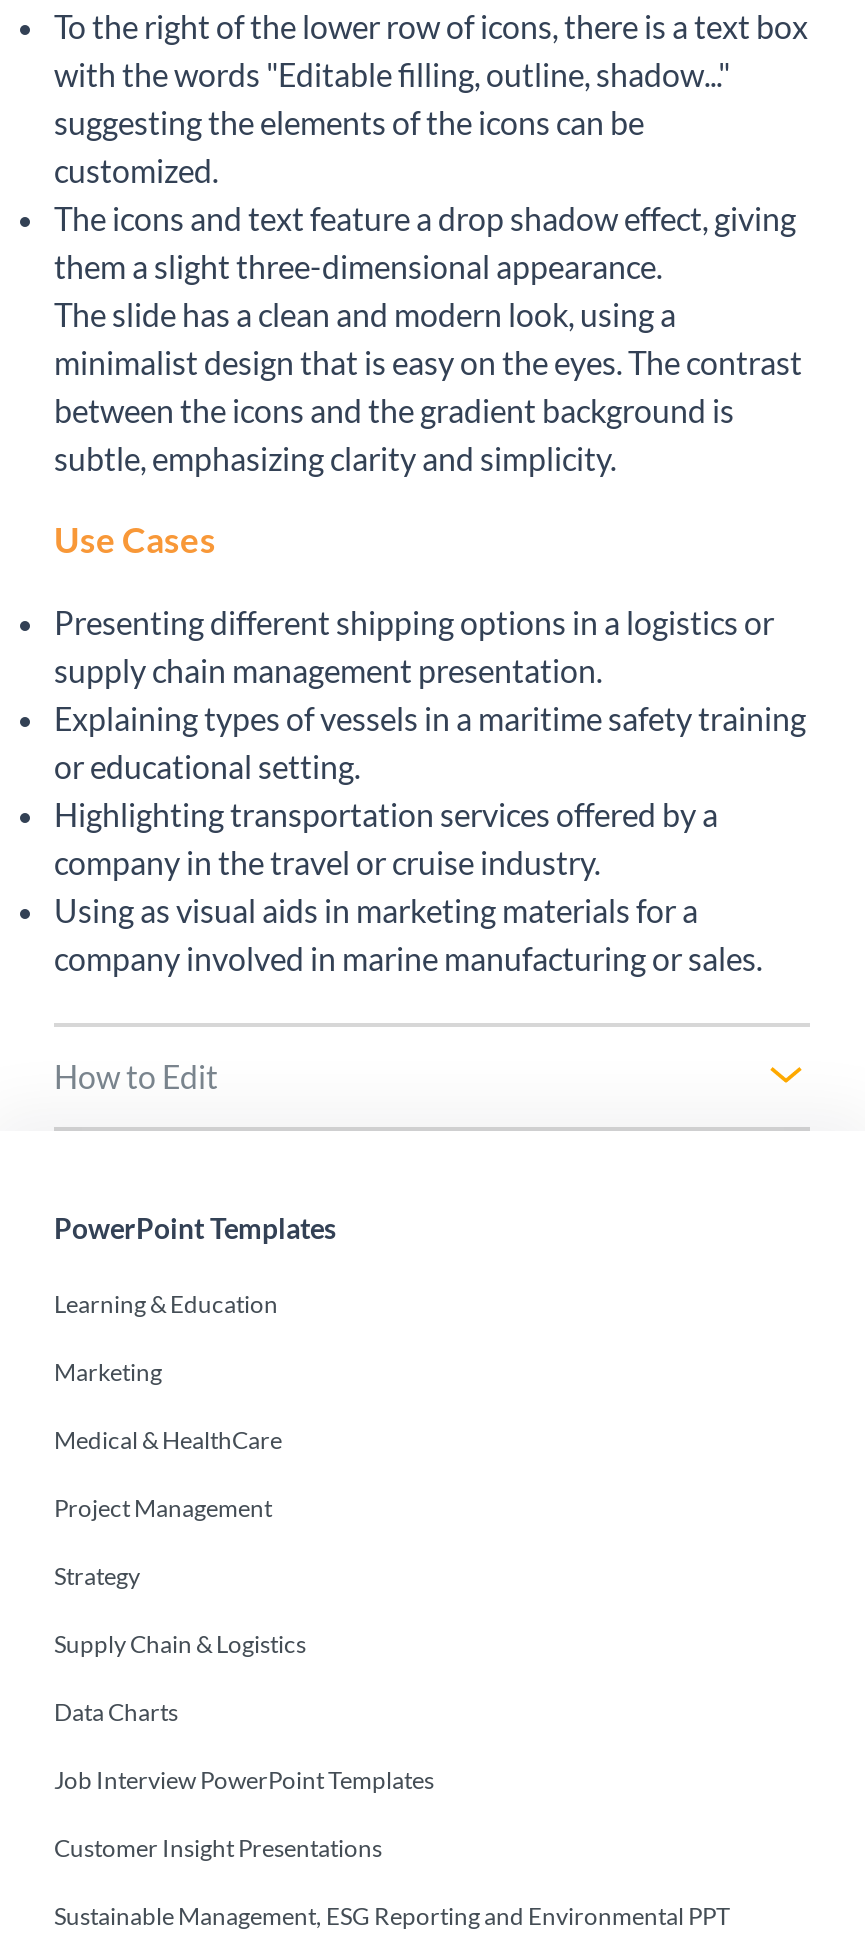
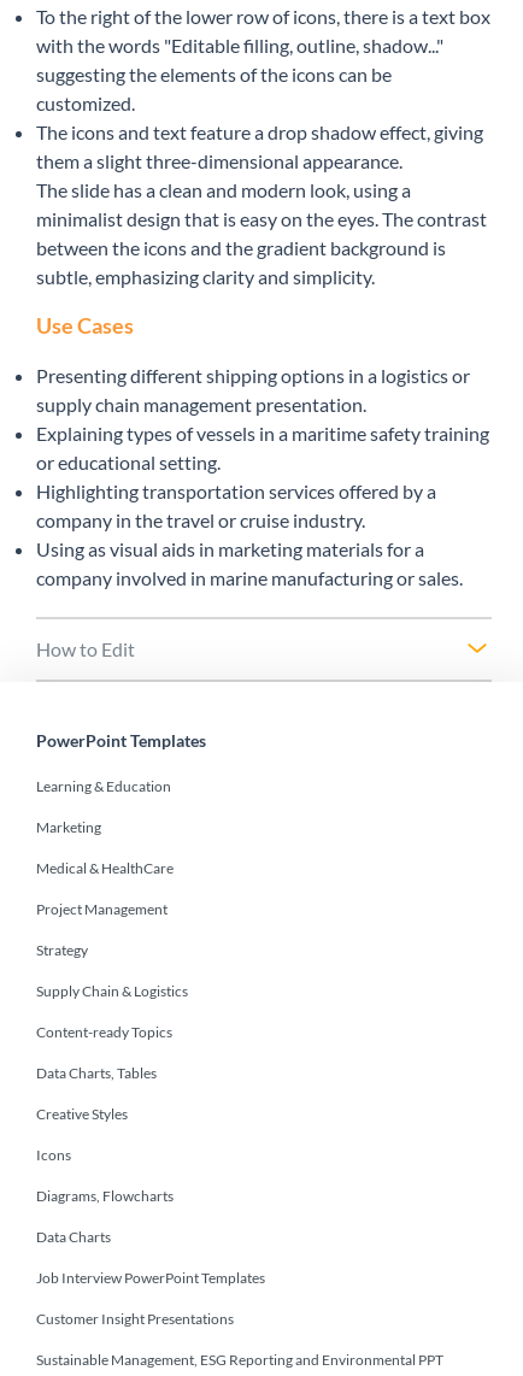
none -> [36,1022,174,1204] Content-ready Topics | Data Charts, Tables | Creative Styles | Icons | Diagrams, Flowcharts

